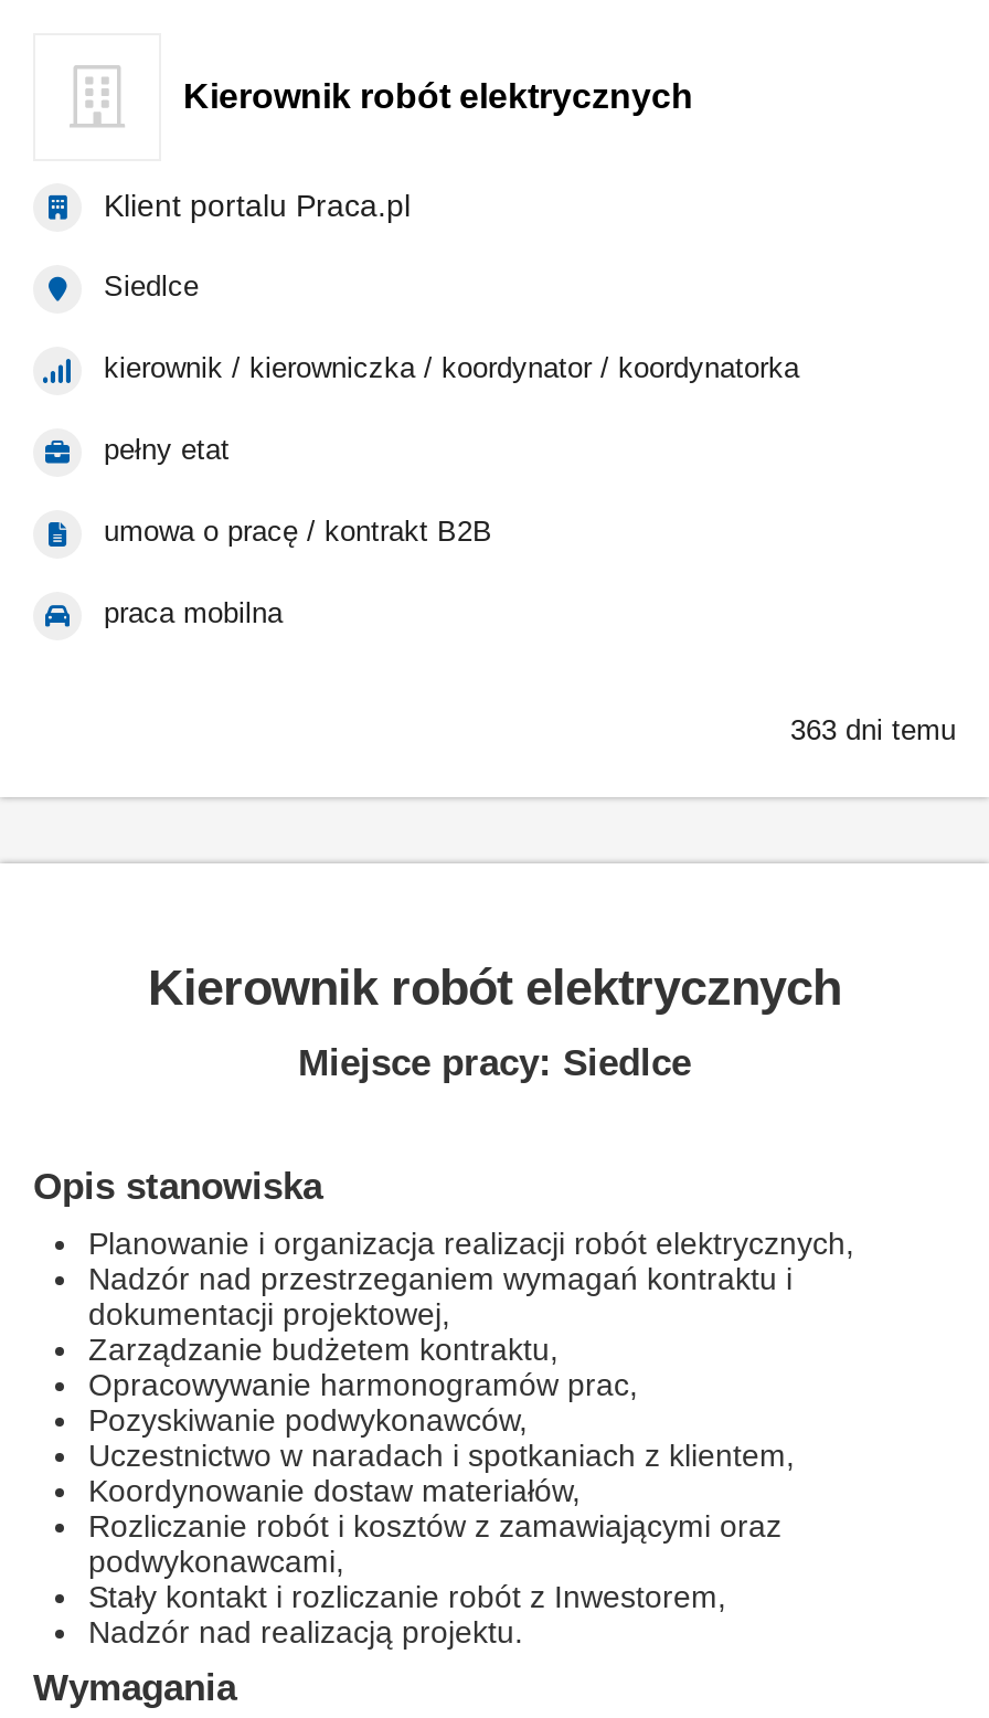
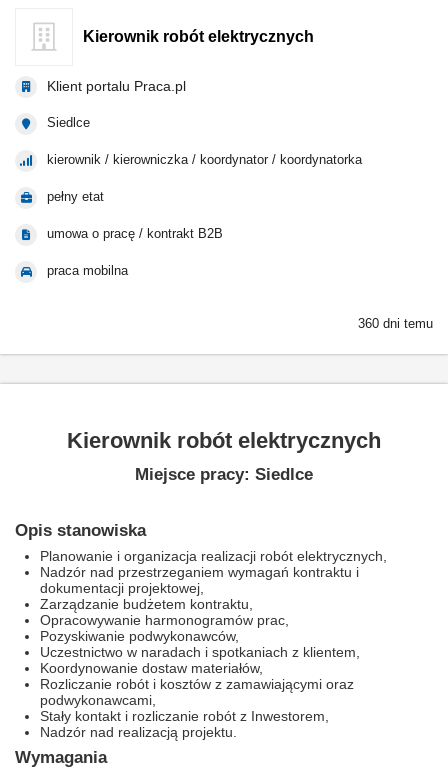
[790,713,956,746] 363 dni temu -> [358,316,433,331] 360 dni temu

